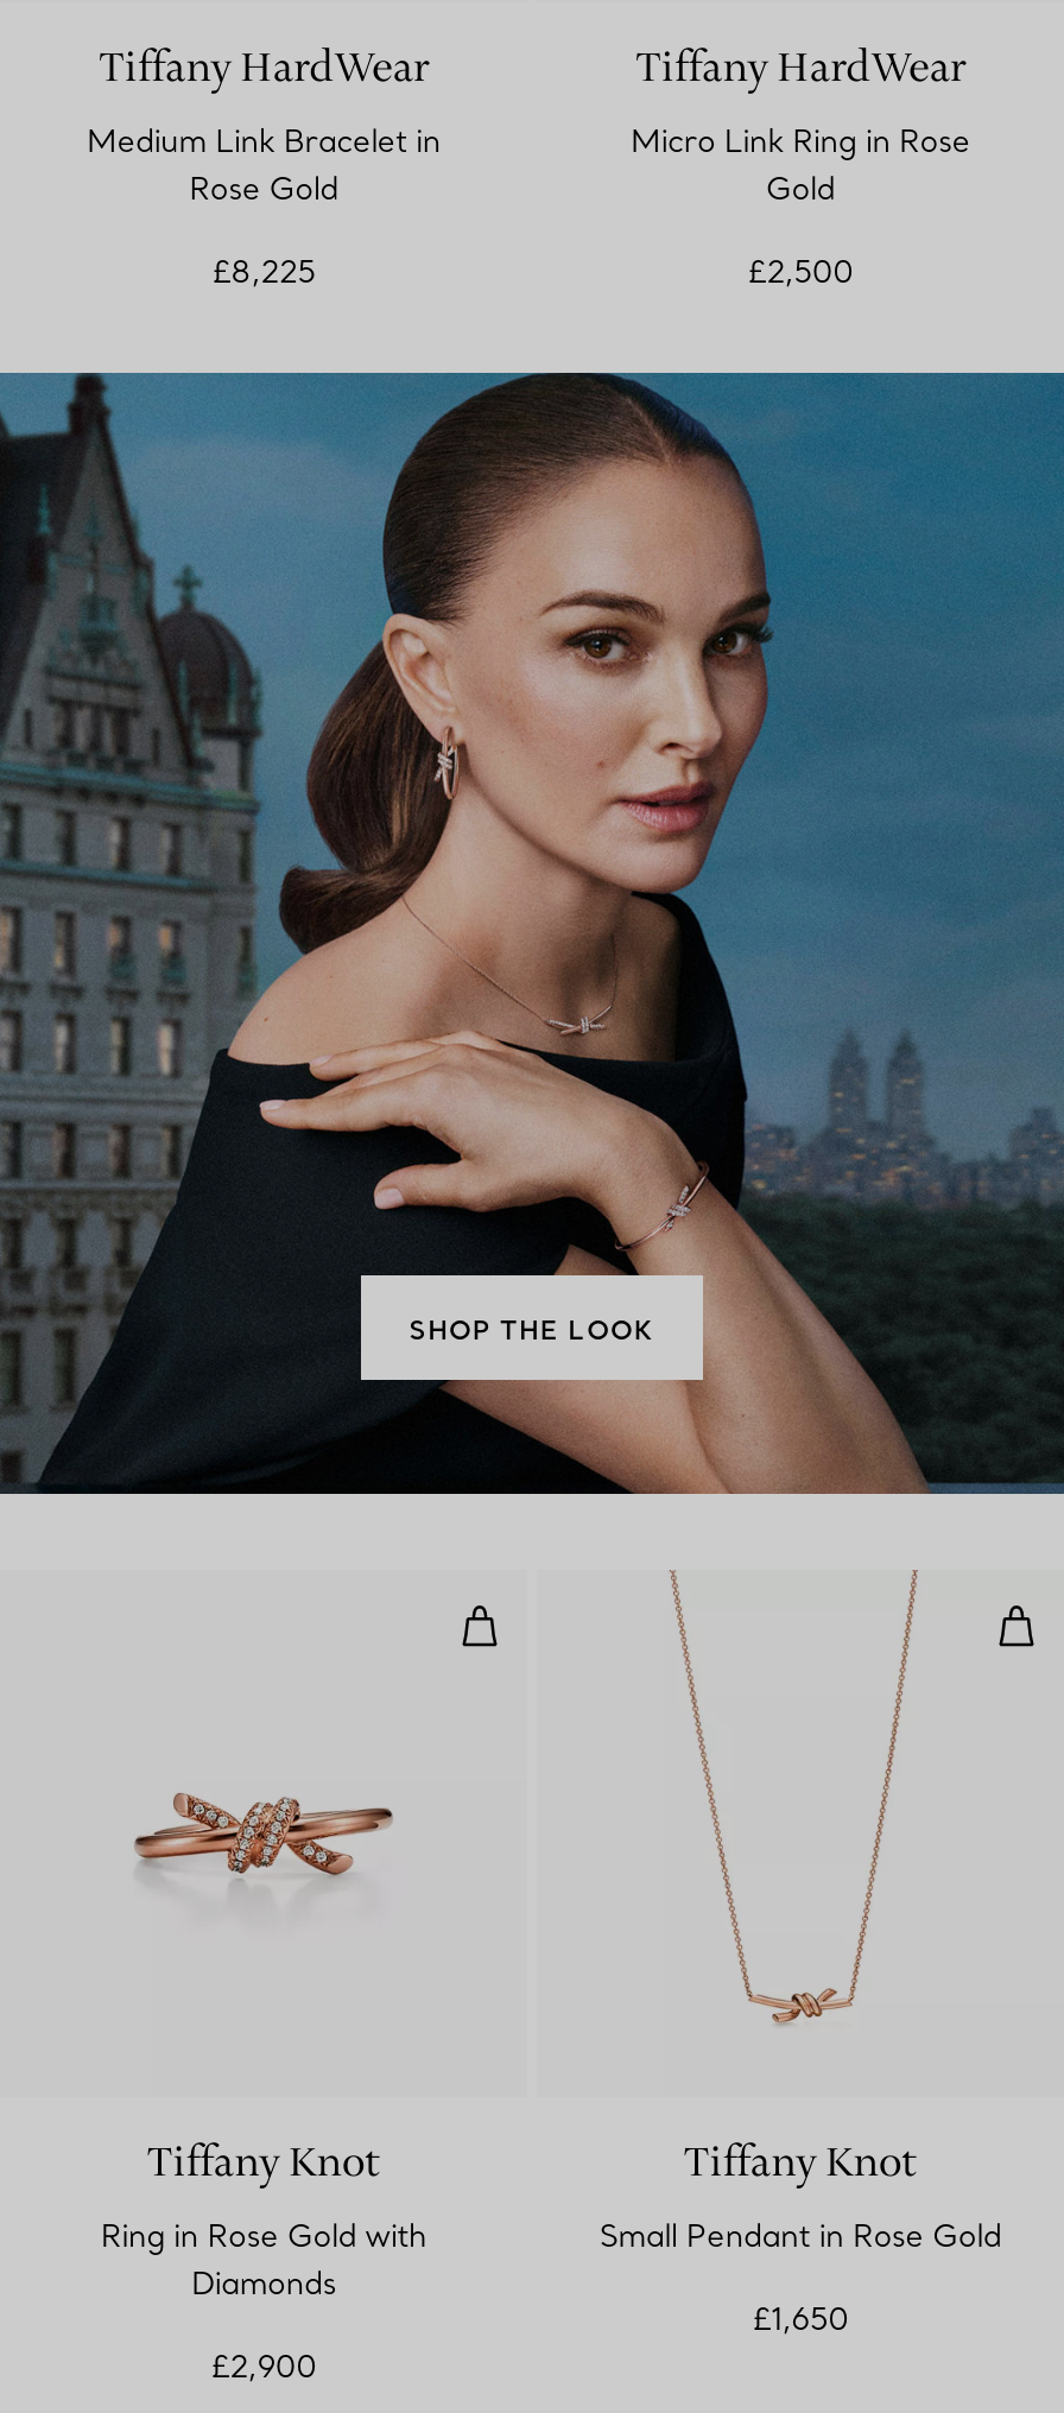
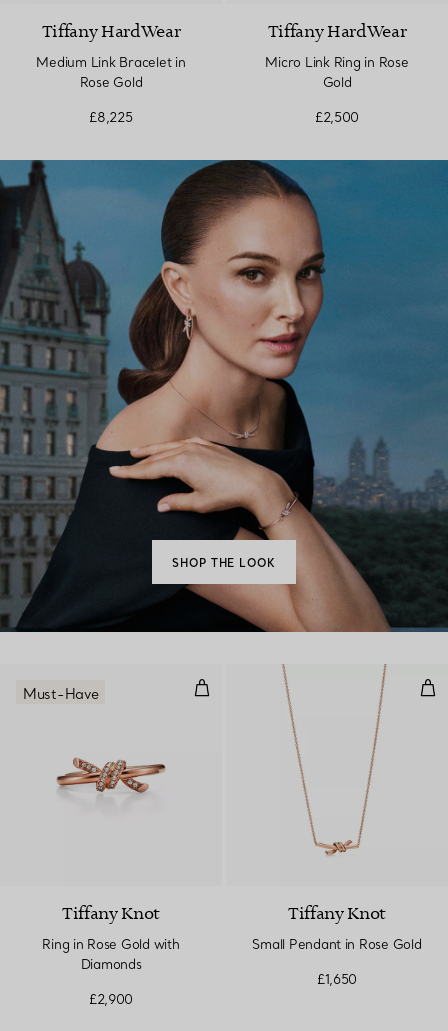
none -> [23,685,98,703] Must-Have

